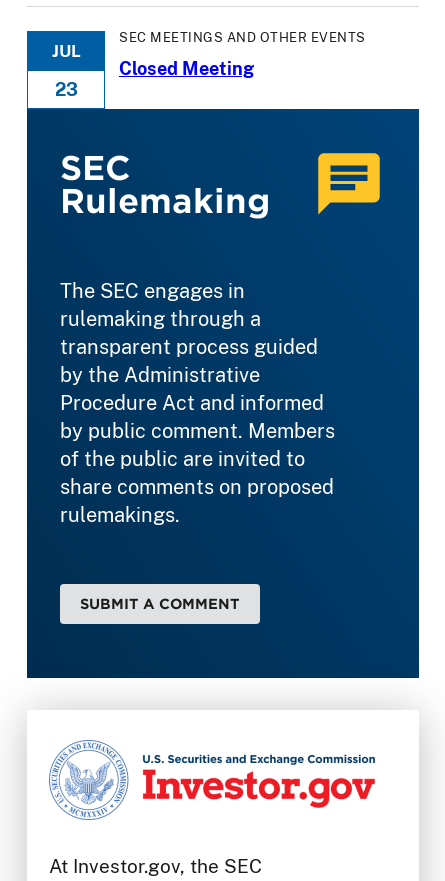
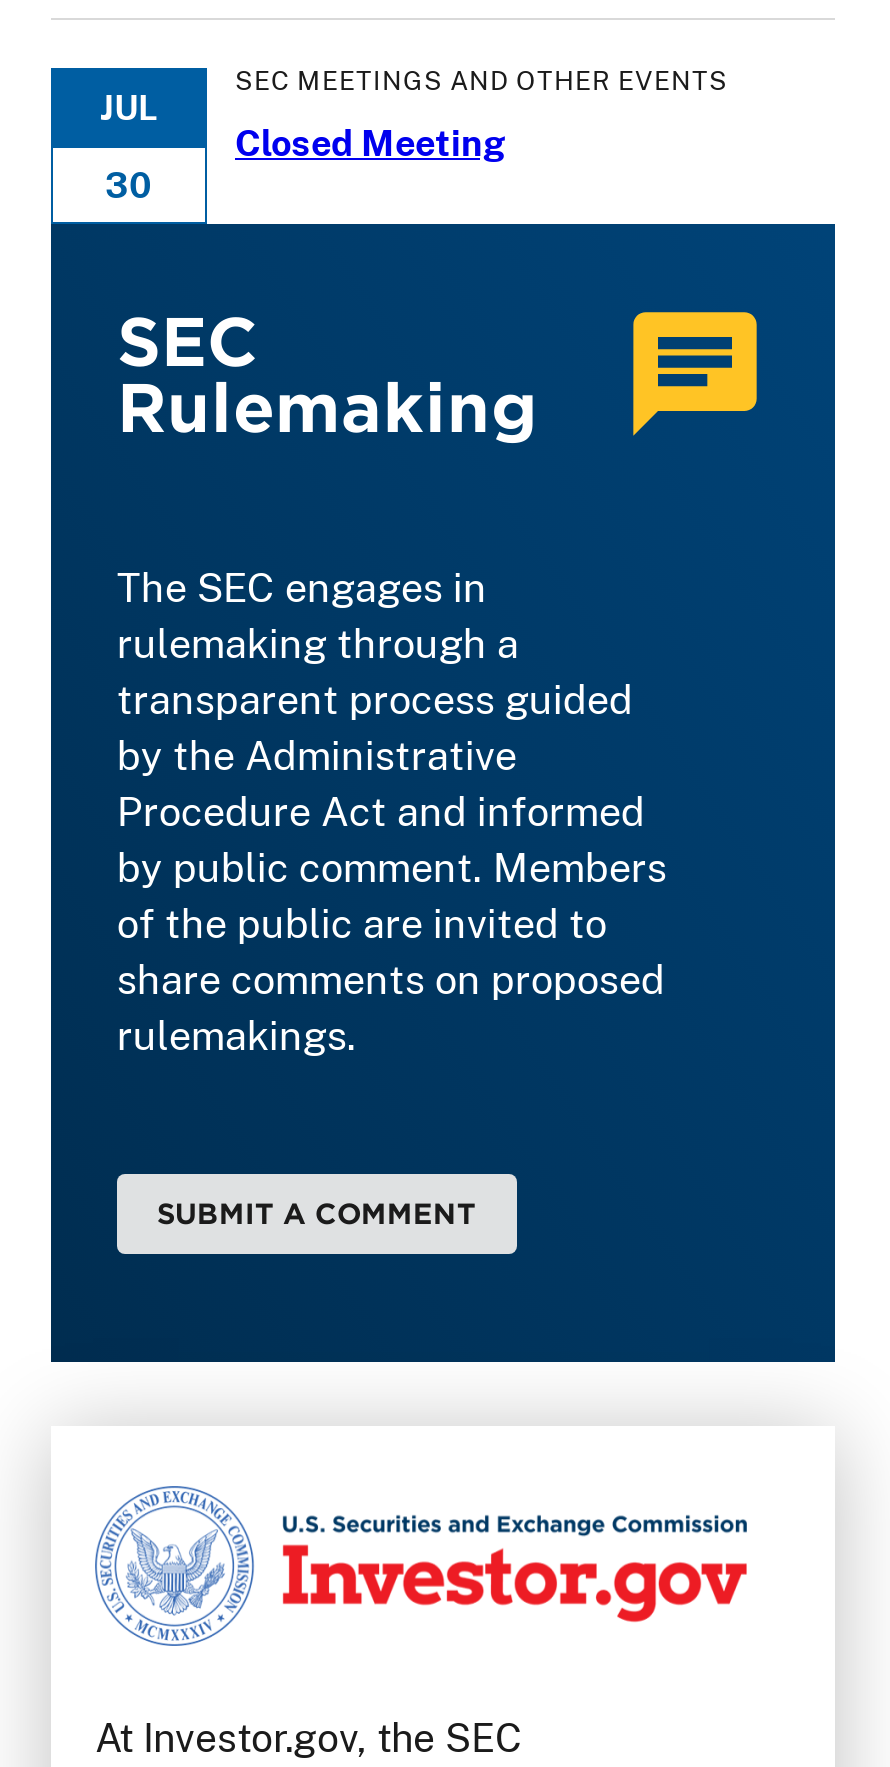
[54,79,77,100] 23 -> [105,164,153,206] 30

